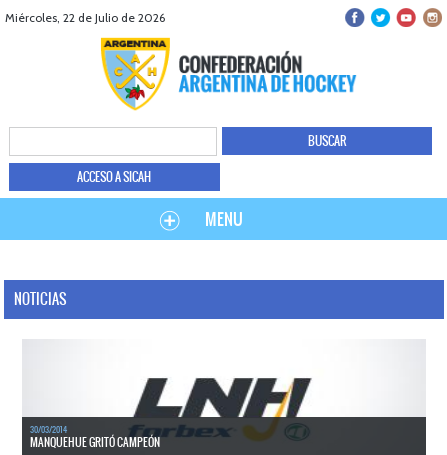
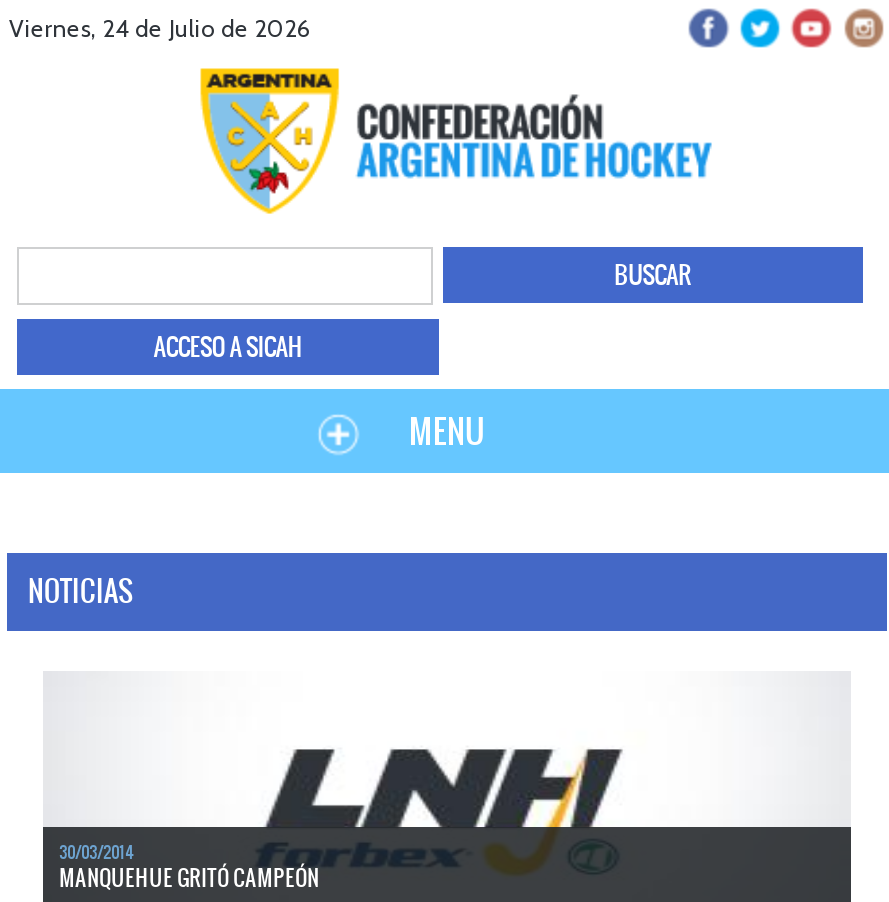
[5,10,165,25] Miércoles, 22 de Julio de 2026 -> [9,13,309,43] Viernes, 24 de Julio de 2026

